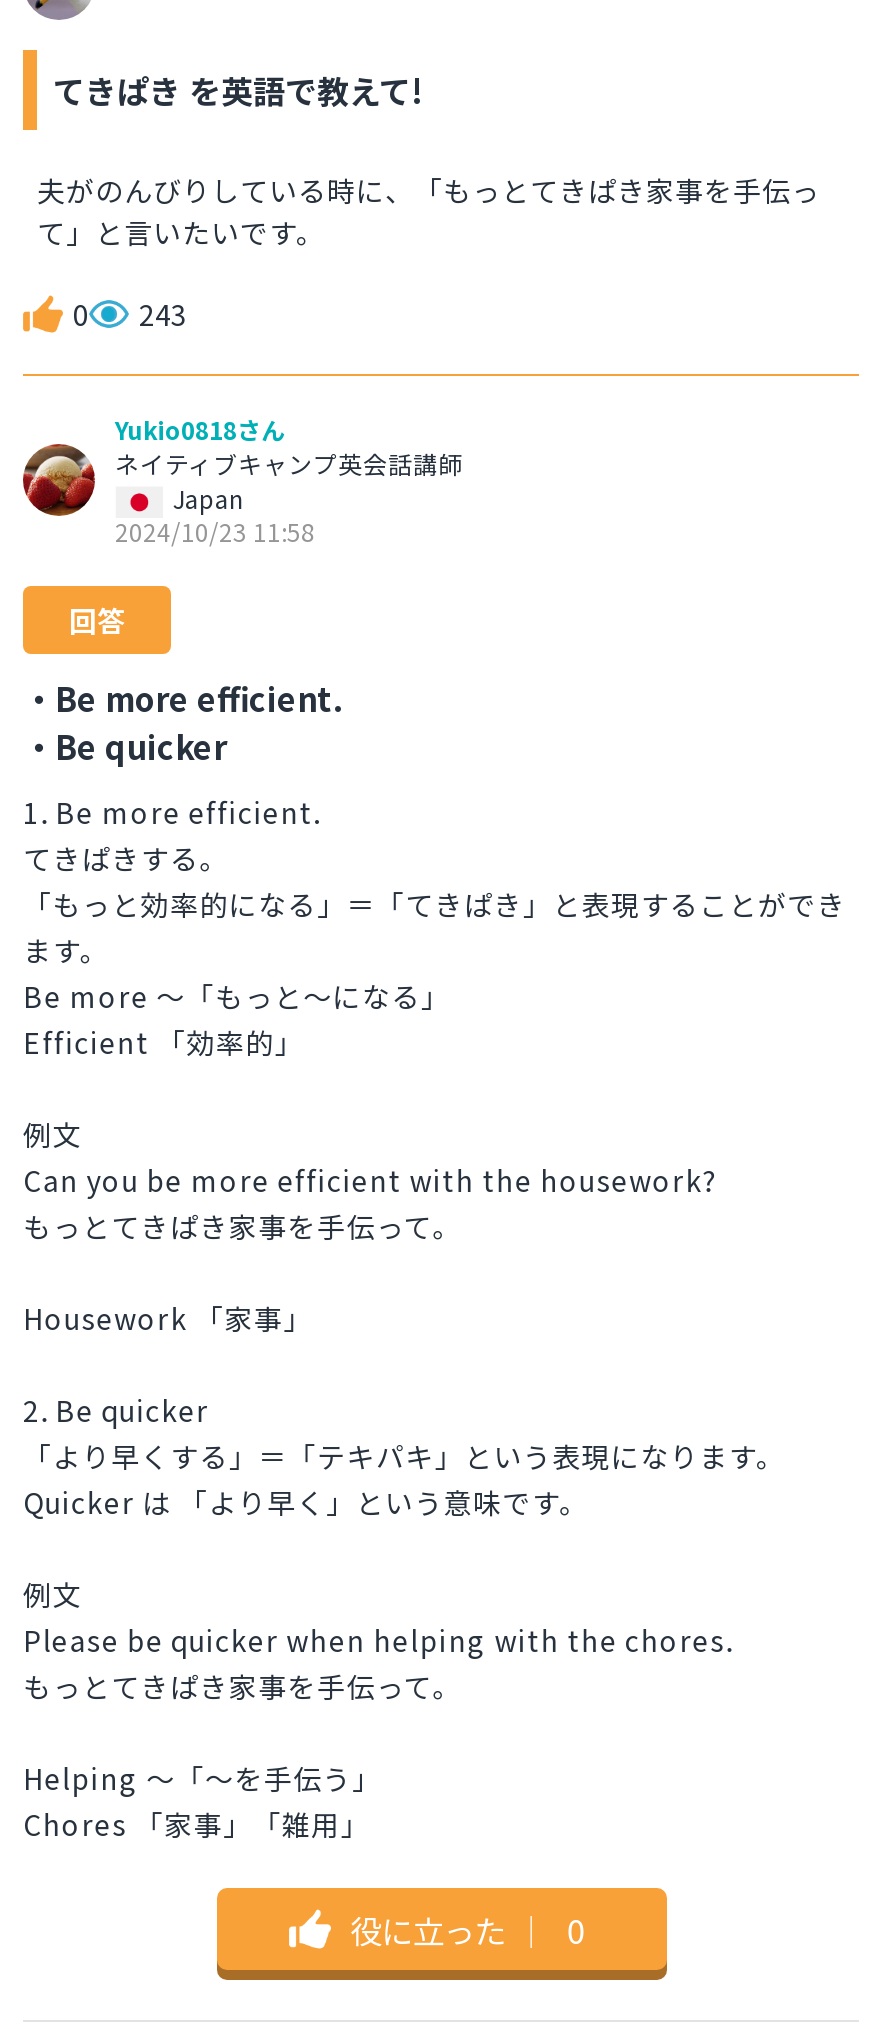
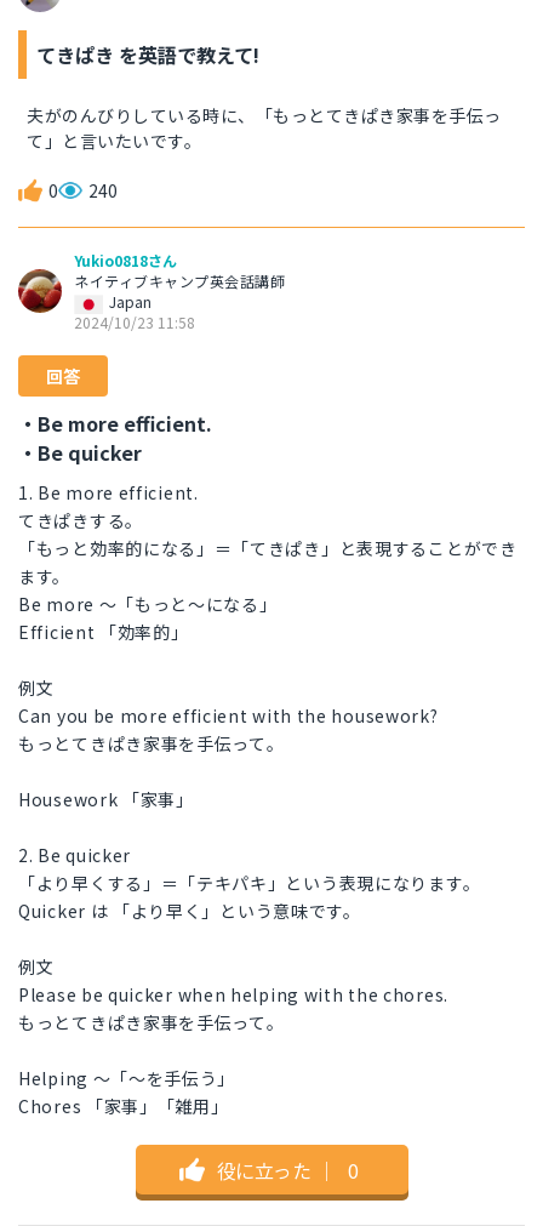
[73,295,187,335] 0 243 -> [48,179,118,203] 0 240

